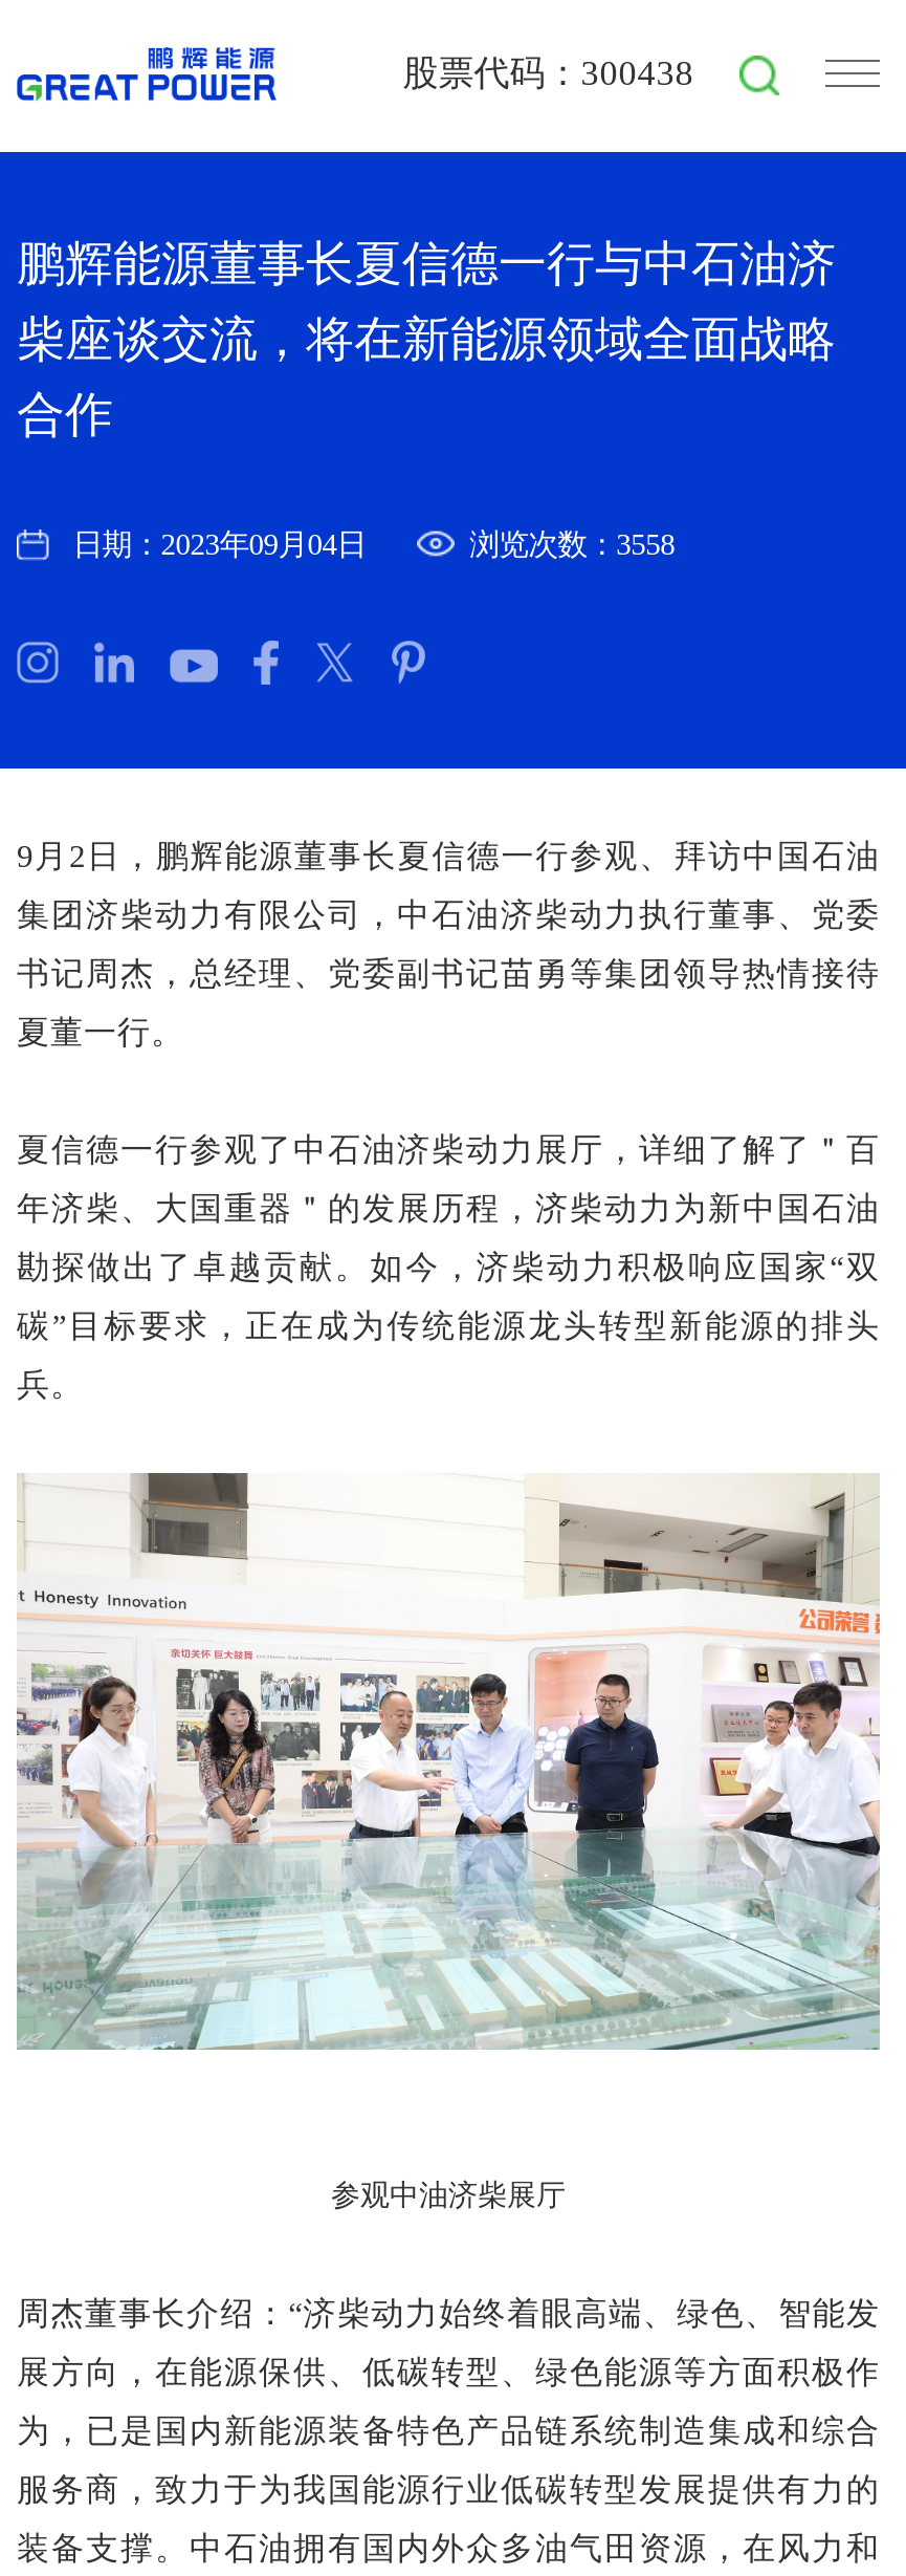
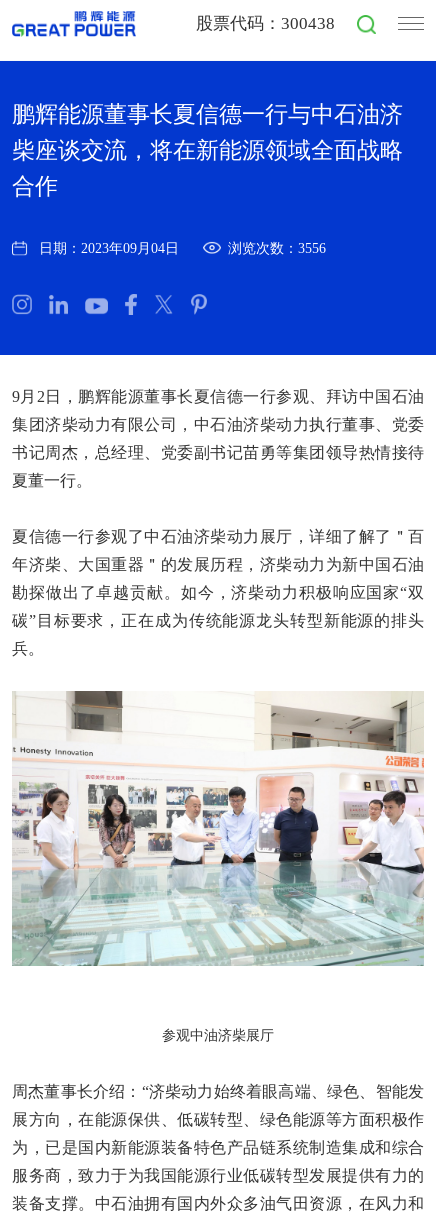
[470,527,675,560] 浏览次数：3558 -> [228,240,326,256] 浏览次数：3556

